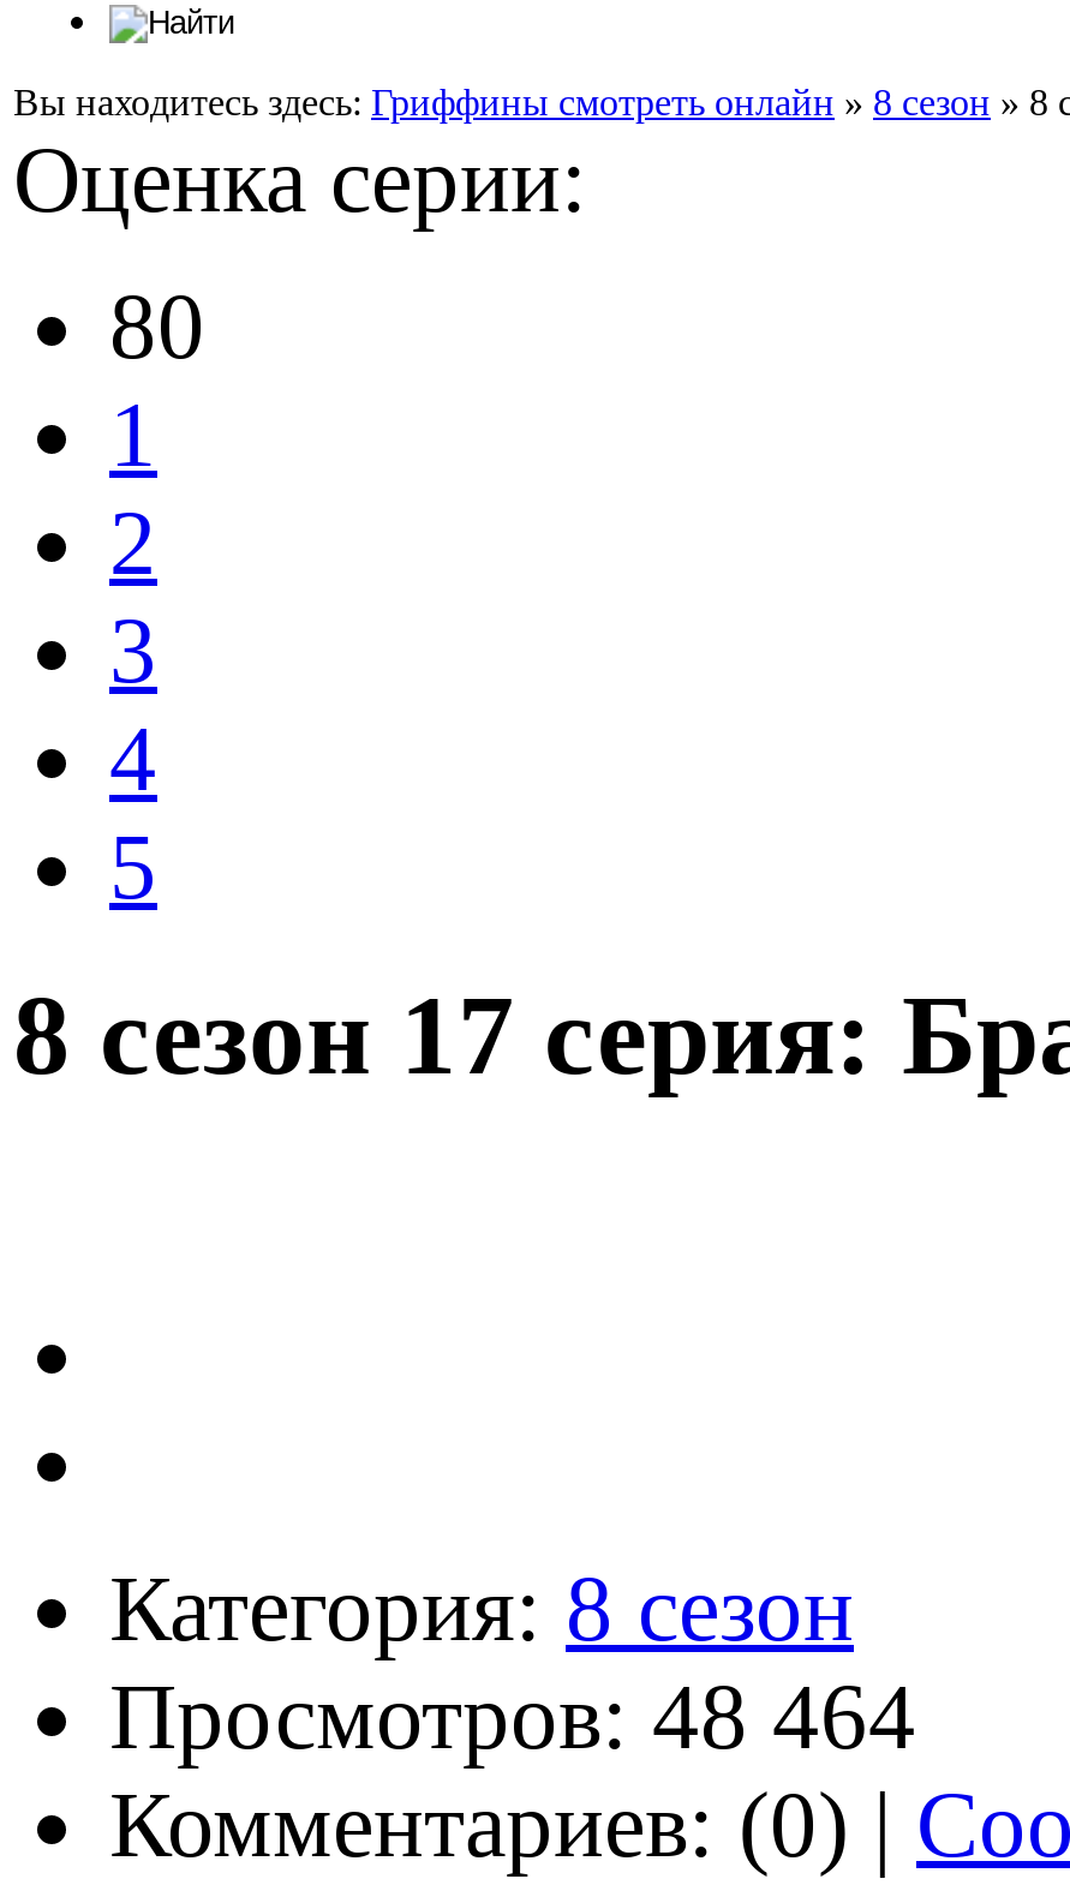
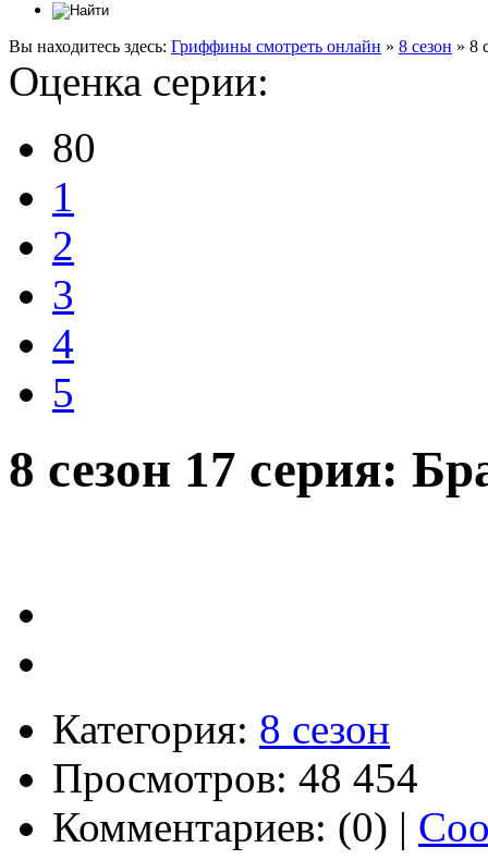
[109,1664,916,1767] Просмотров: 48 464 -> [52,754,418,801] Просмотров: 48 454

